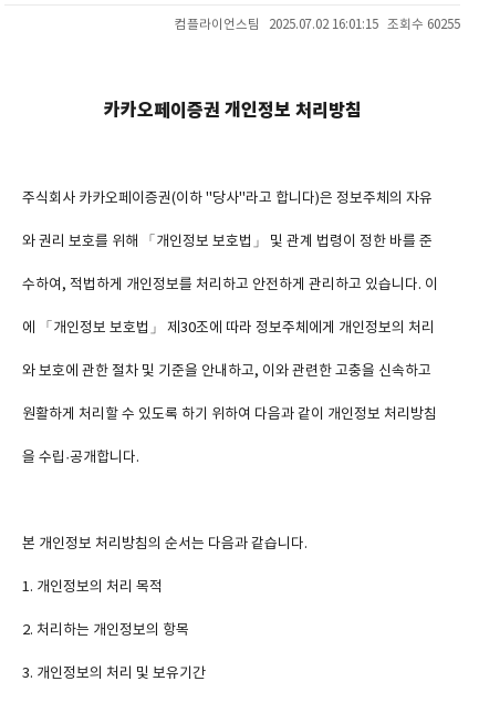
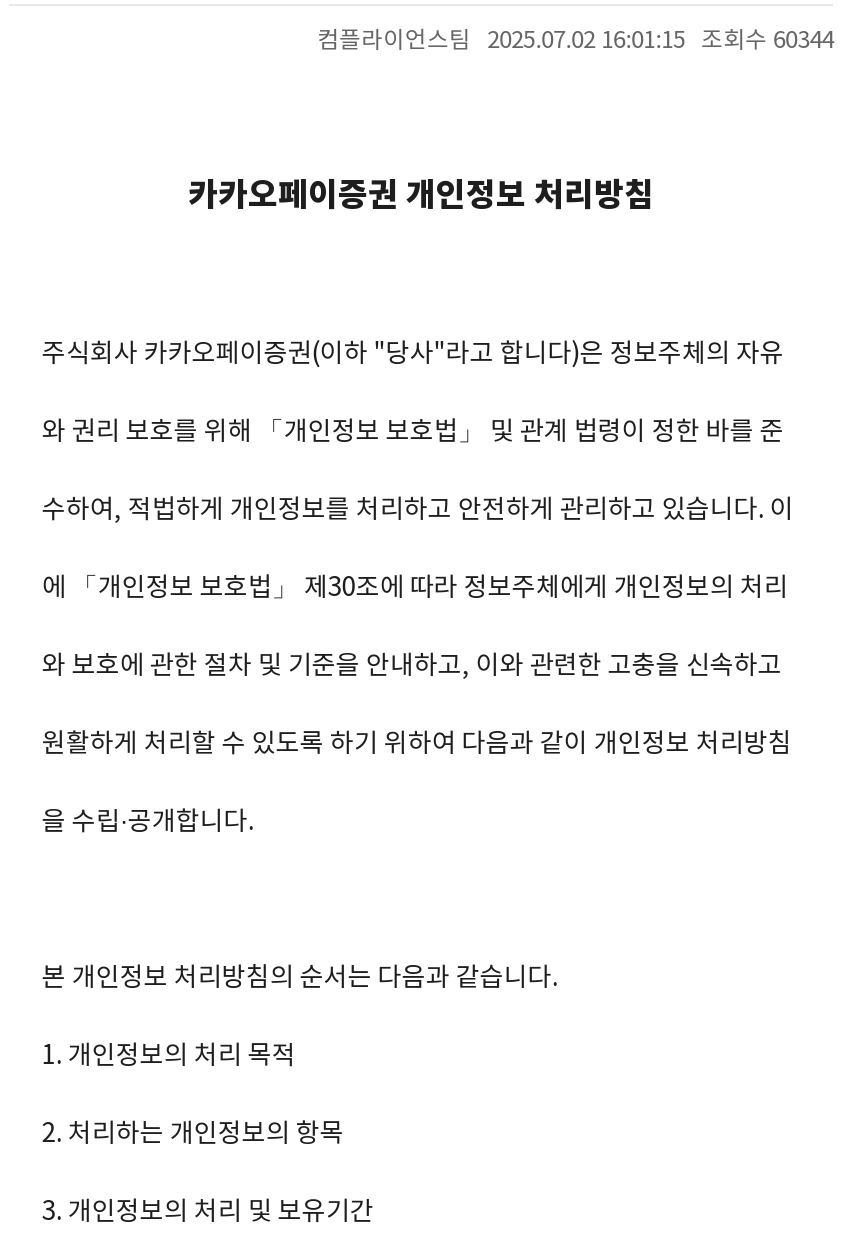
[175,18,460,32] 컴플라이언스팀 2025.07.02 16:01:15 조회수 60255 -> [317,28,833,54] 컴플라이언스팀 2025.07.02 16:01:15 조회수 60344

